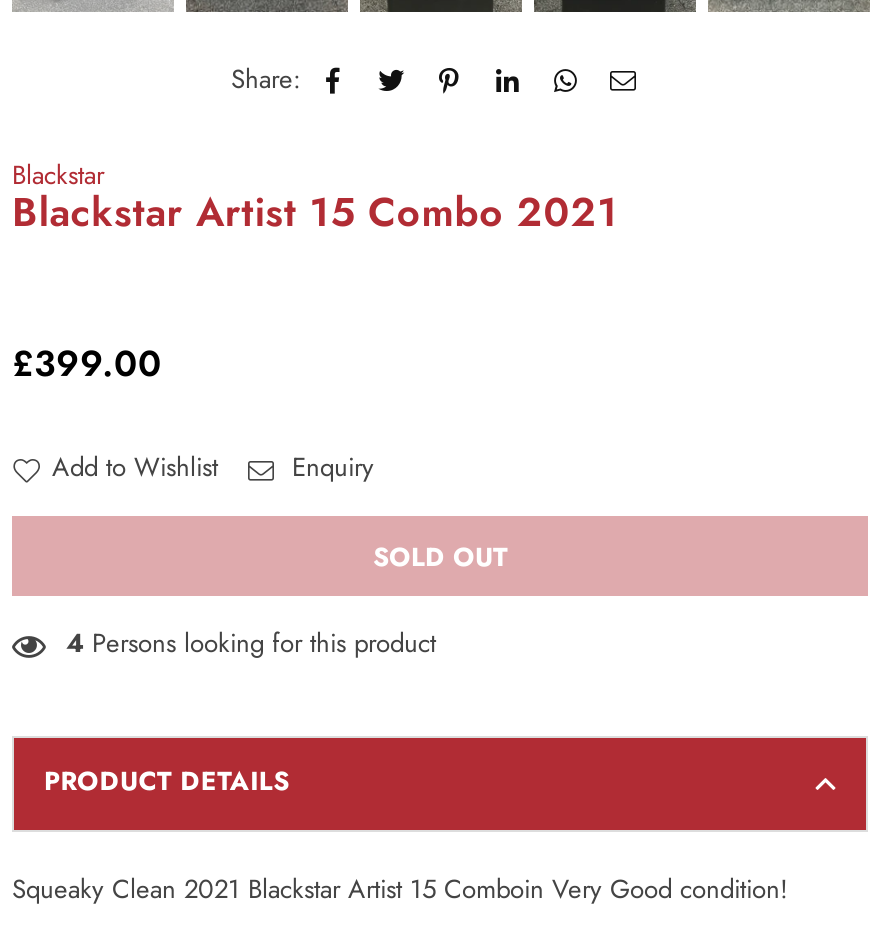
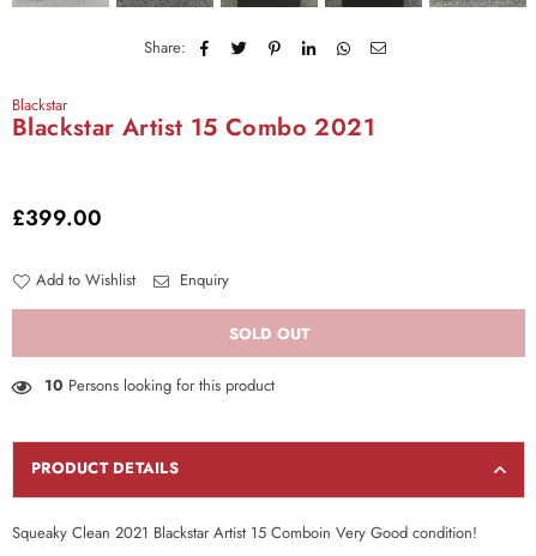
[66,624,436,662] 4 Persons looking for this product -> [44,374,275,397] 10 Persons looking for this product

